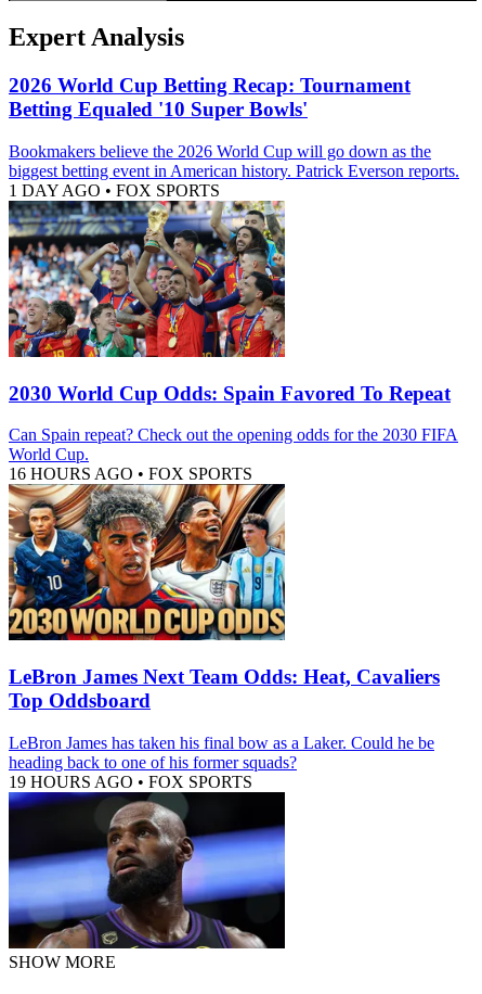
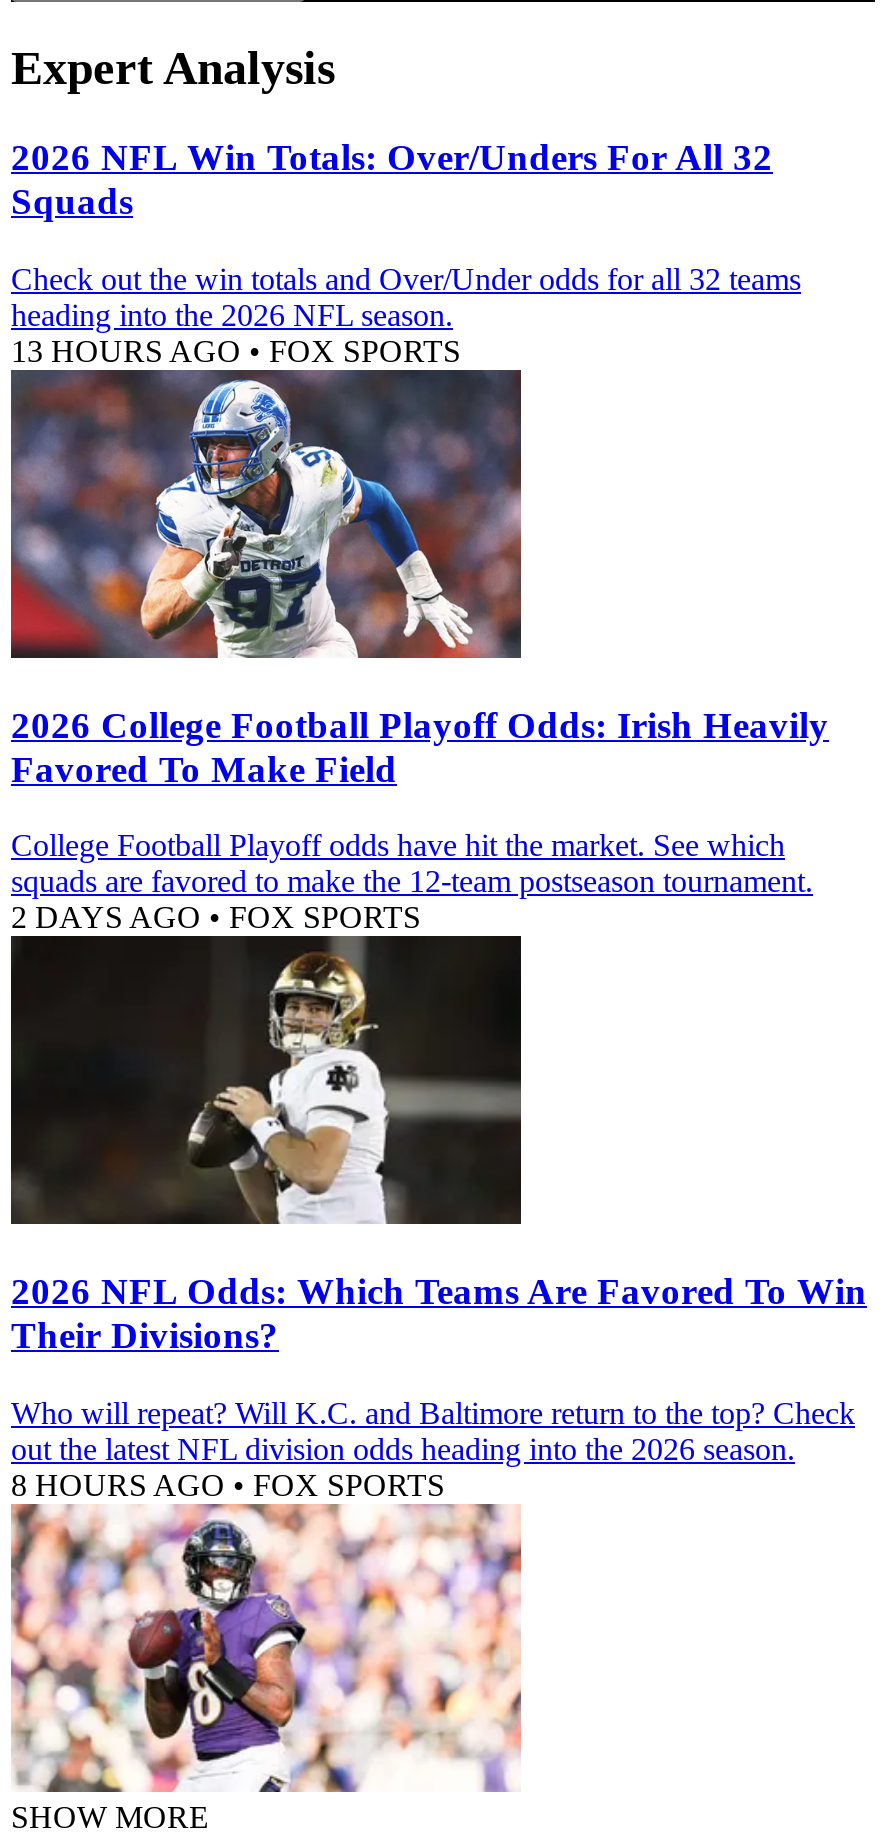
[9,74,411,121] 2026 World Cup Betting Recap: Tournament | Betting Equaled '10 Super Bowls' -> [11,136,773,222] 2026 NFL Win Totals: Over/Unders For All 32 | Squads
[9,142,459,200] Bookmakers believe the 2026 World Cup will go down as the | biggest betting event in American history. Patrick Everson reports. | 1 DAY AGO • FOX SPORTS -> [11,262,801,368] Check out the win totals and Over/Under odds for all 32 teams | heading into the 2026 NFL season. | 13 HOURS AGO • FOX SPORTS
[8,201,451,404] [image] | 2030 World Cup Odds: Spain Favored To Repeat -> [9,390,829,789] [image] | 2026 College Football Playoff Odds: Irish Heavily | Favored To Make Field
[9,426,458,483] Can Spain repeat? Check out the opening odds for the 2030 FIFA | World Cup. | 16 HOURS AGO • FOX SPORTS -> [11,829,813,935] College Football Playoff odds have hit the market. See which | squads are favored to make the 12-team postseason tournament. | 2 DAYS AGO • FOX SPORTS
[8,496,440,712] [image] | LeBron James Next Team Odds: Heat, Cavaliers | Top Oddsboard -> [9,938,867,1356] [image] | 2026 NFL Odds: Which Teams Are Favored To Win | Their Divisions?
[9,733,434,791] LeBron James has taken his final bow as a Laker. Could he be | heading back to one of his former squads? | 19 HOURS AGO • FOX SPORTS -> [11,1396,855,1502] Who will repeat? Will K.C. and Baltimore return to the top? Check | out the latest NFL division odds heading into the 2026 season. | 8 HOURS AGO • FOX SPORTS
[8,803,286,950] [image] -> [9,1504,523,1794] [image]

